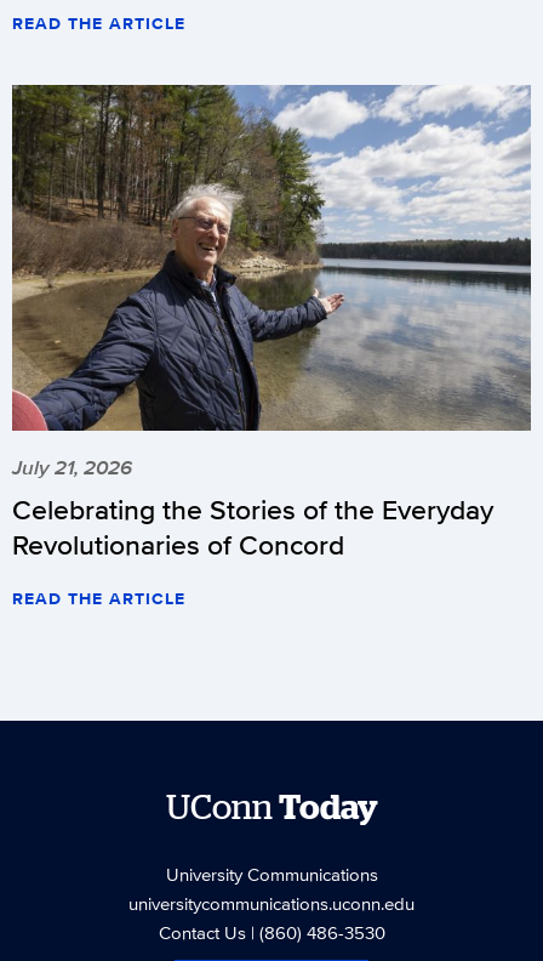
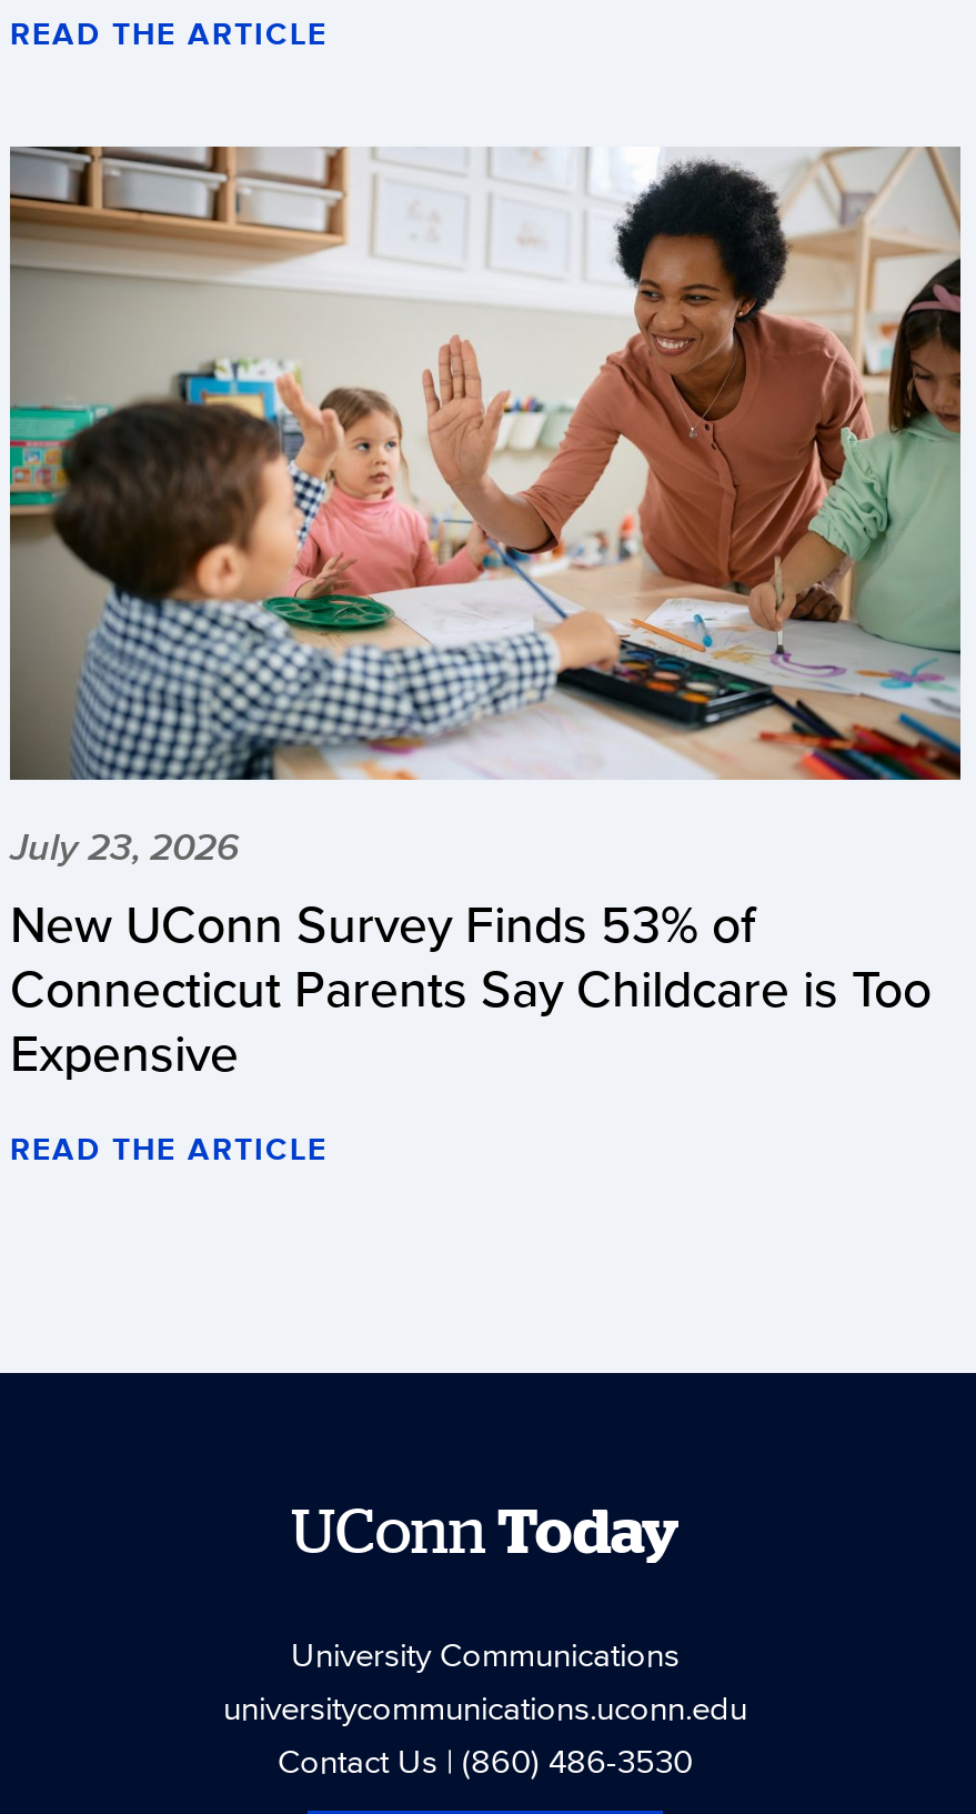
[12,84,531,565] [image] | July 21, 2026 | Celebrating the Stories of the Everyday | Revolutionaries of Concord -> [10,144,963,1089] [image] | July 23, 2026 | New UConn Survey Finds 53% of | Connecticut Parents Say Childcare is Too | Expensive

